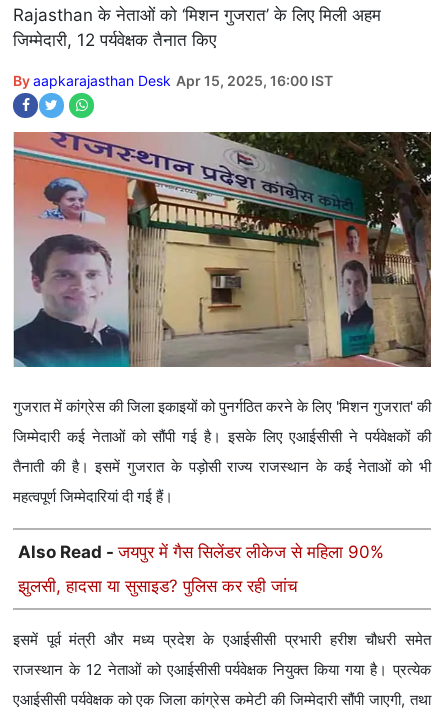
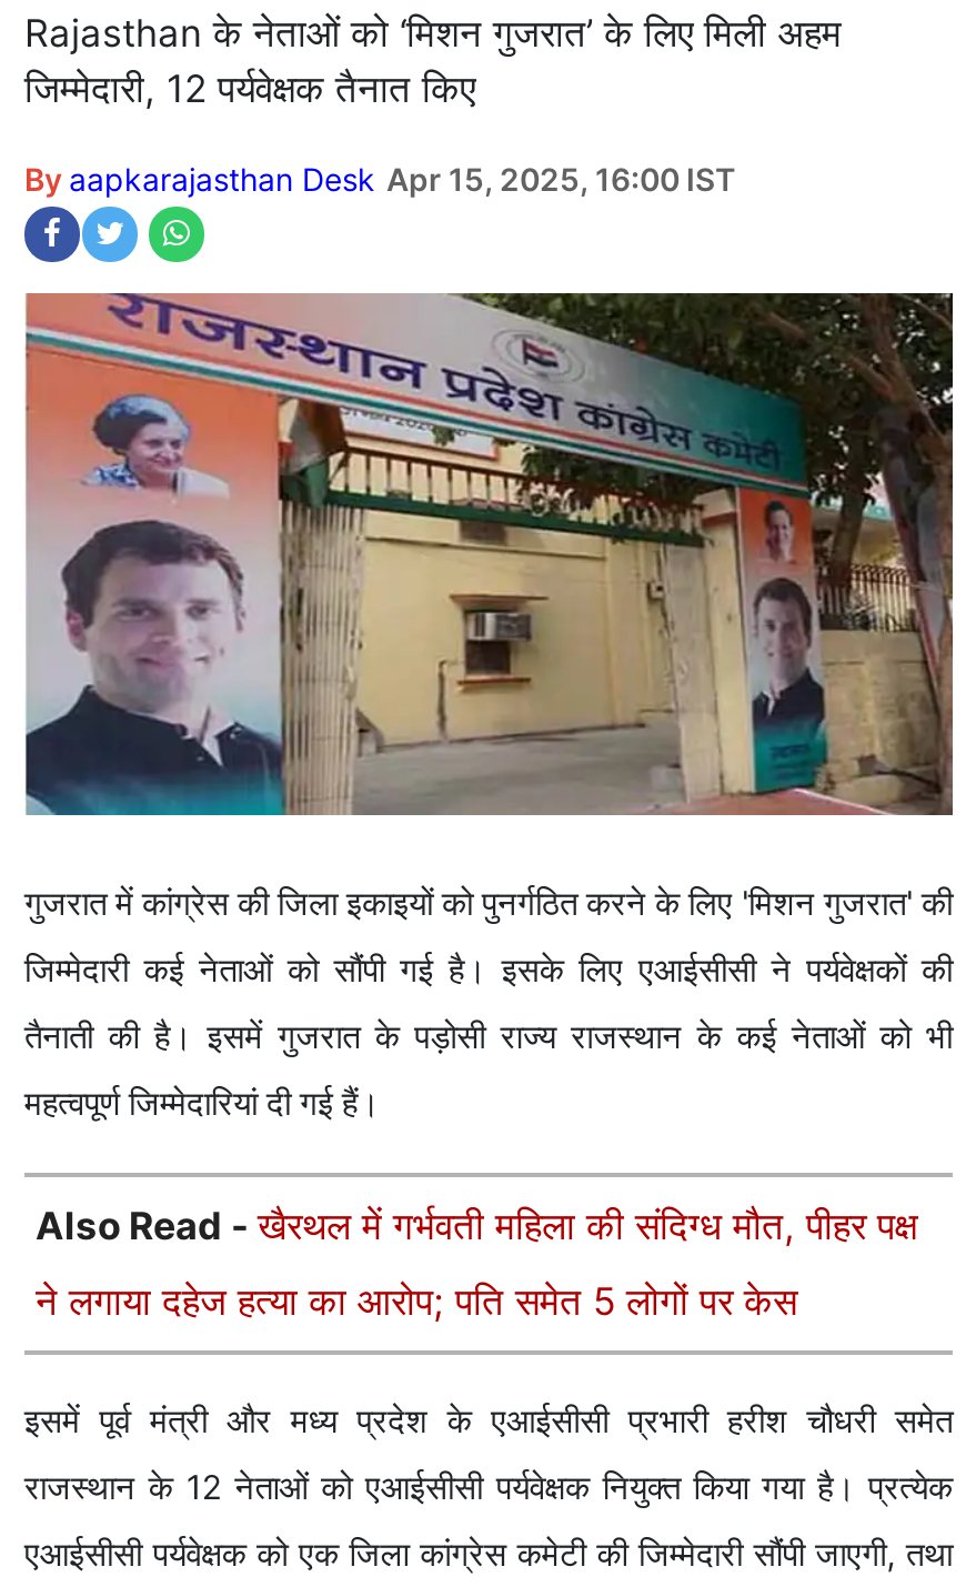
[18,542,384,562] Also Read - जयपुर में गैस सिलेंडर लीकेज से महिला 90% -> [36,1204,917,1248] Also Read - खैरथल में गर्भवती महिला की संदिग्ध मौत, पीहर पक्ष
[18,576,298,596] झुलसी, हादसा या सुसाइड? पुलिस कर रही जांच -> [36,1279,797,1324] ने लगाया दहेज हत्या का आरोप; पति समेत 5 लोगों पर केस

